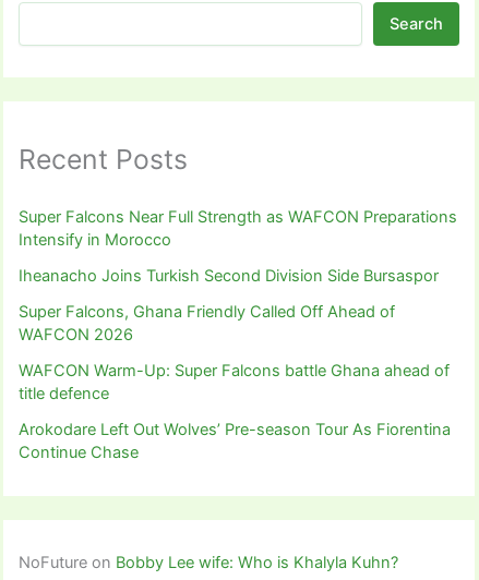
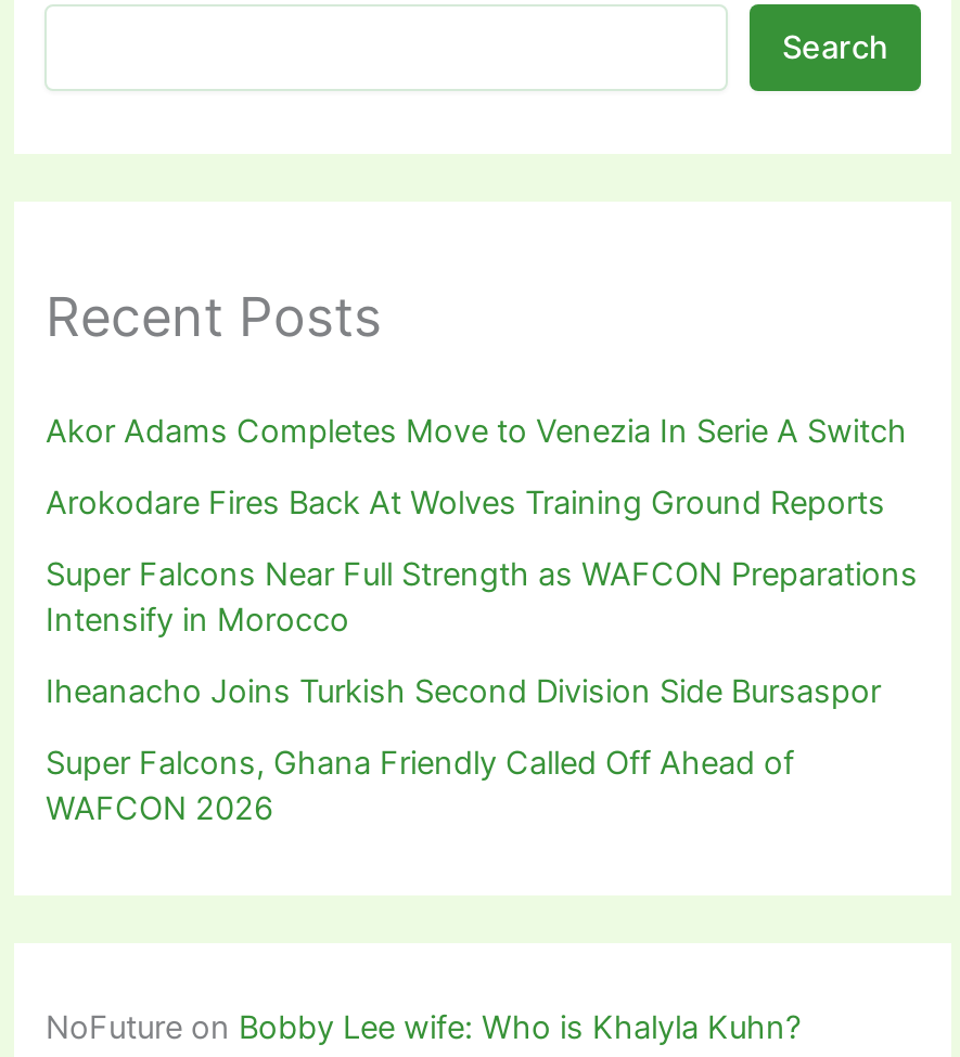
none -> [46,411,907,522] Akor Adams Completes Move to Venezia In Serie A Switch | Arokodare Fires Back At Wolves Training Ground Reports
moved [19,207,458,344] -> [46,554,918,827]: Super Falcons Near Full Strength as WAFCON Preparations | Intensify in Morocco | Iheanacho Joins Turkish Second Division Side Bursaspor | Super Falcons, Ghana Friendly Called Off Ahead of | WAFCON 2026
[19,360,451,462] WAFCON Warm-Up: Super Falcons battle Ghana ahead of | title defence | Arokodare Left Out Wolves’ Pre-season Tour As Fiorentina | Continue Chase -> none

